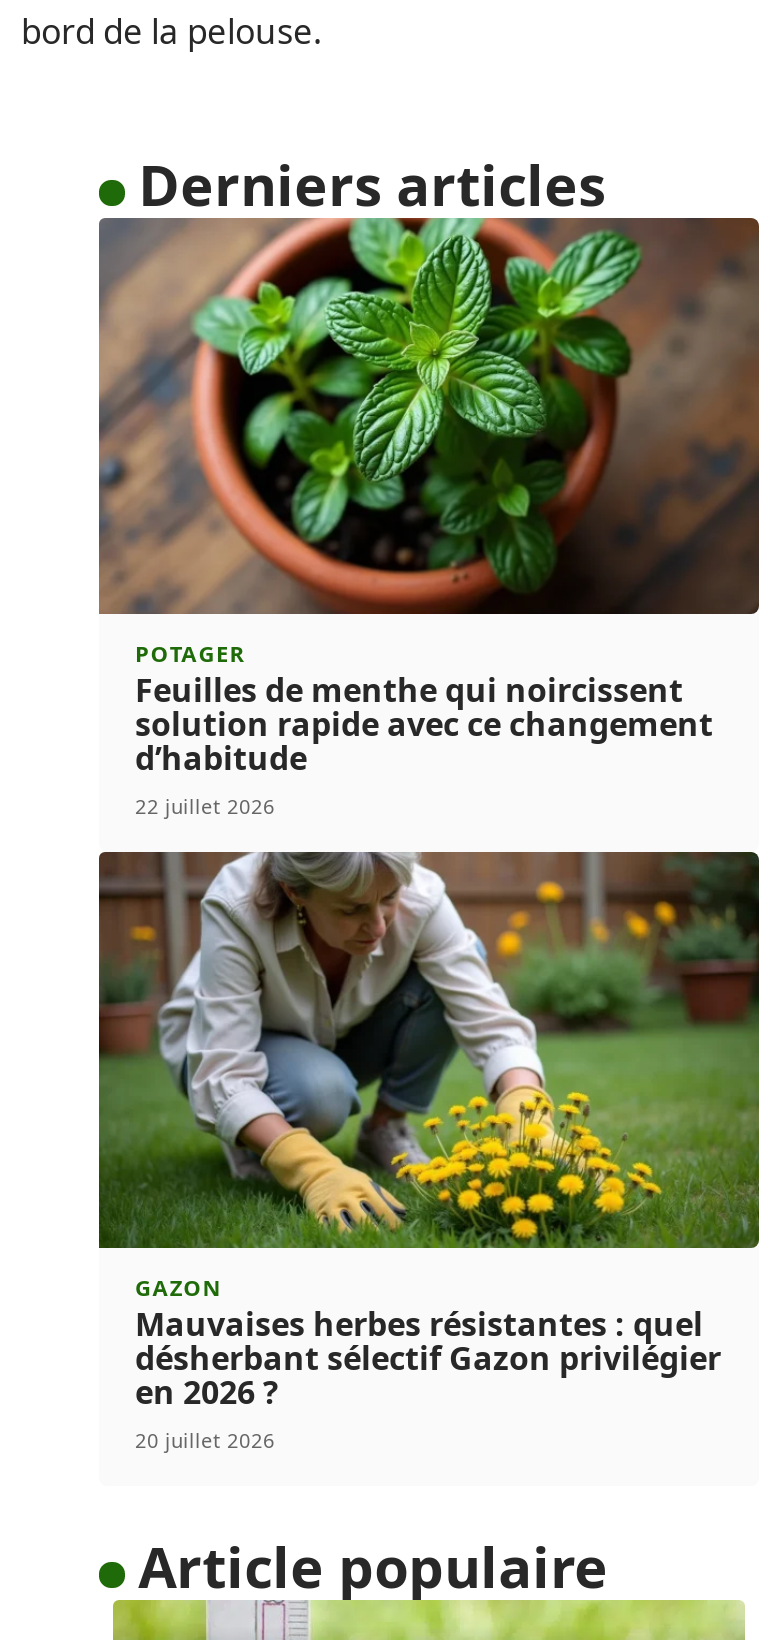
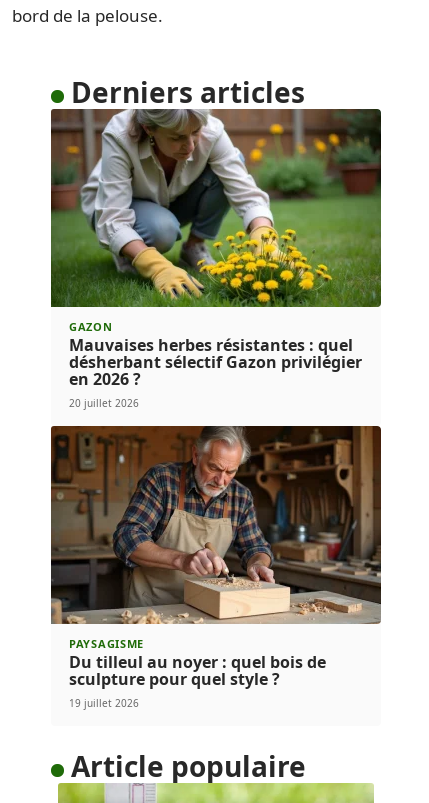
[97,218,759,820] [image] | POTAGER | Feuilles de menthe qui noircissent | solution rapide avec ce changement | d’habitude | 22 juillet 2026 -> none
moved [97,848,763,1454] -> [50,107,383,410]: [image] | GAZON | Mauvaises herbes résistantes : quel | désherbant sélectif Gazon privilégier | en 2026 ? | 20 juillet 2026
none -> [50,425,382,710] [image] | PAYSAGISME | Du tilleul au noyer : quel bois de | sculpture pour quel style ? | 19 juillet 2026

